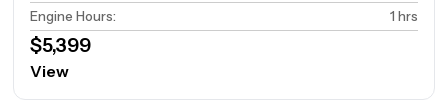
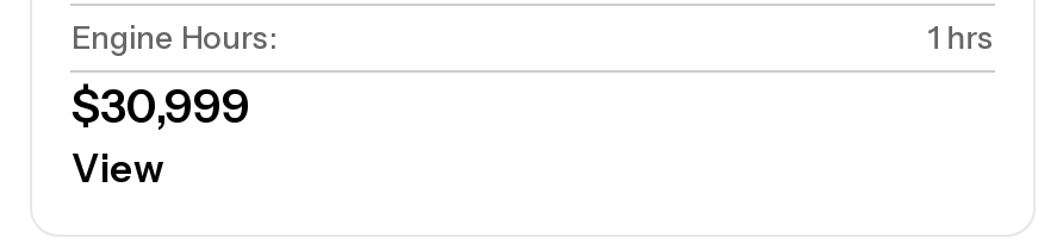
[30,33,91,57] $5,399 -> [71,78,250,135] $30,999

